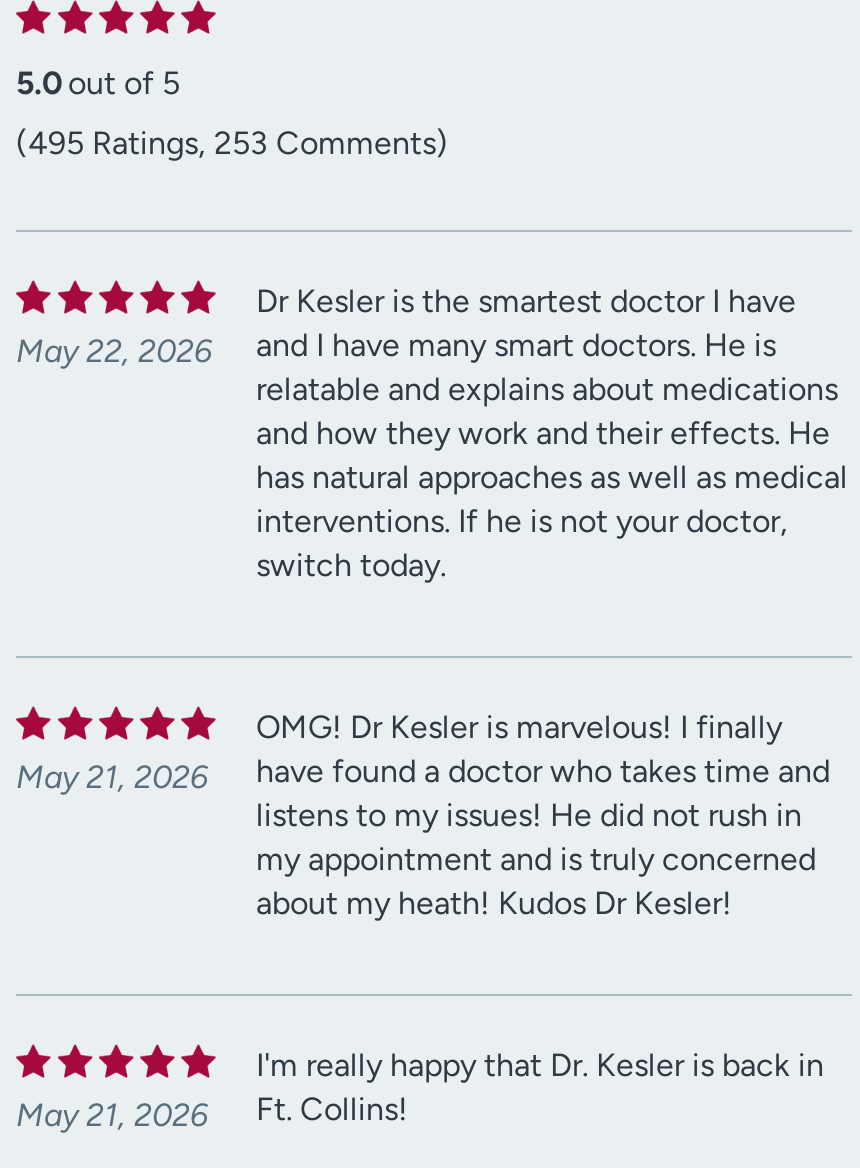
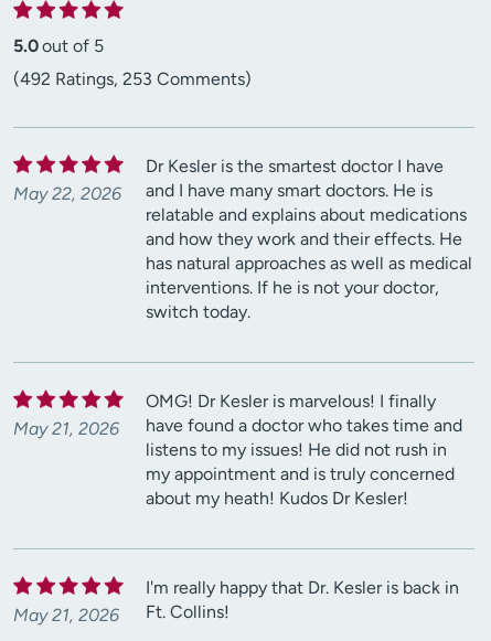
[16,123,448,161] (495 Ratings, 253 Comments) -> [13,68,252,89] (492 Ratings, 253 Comments)

